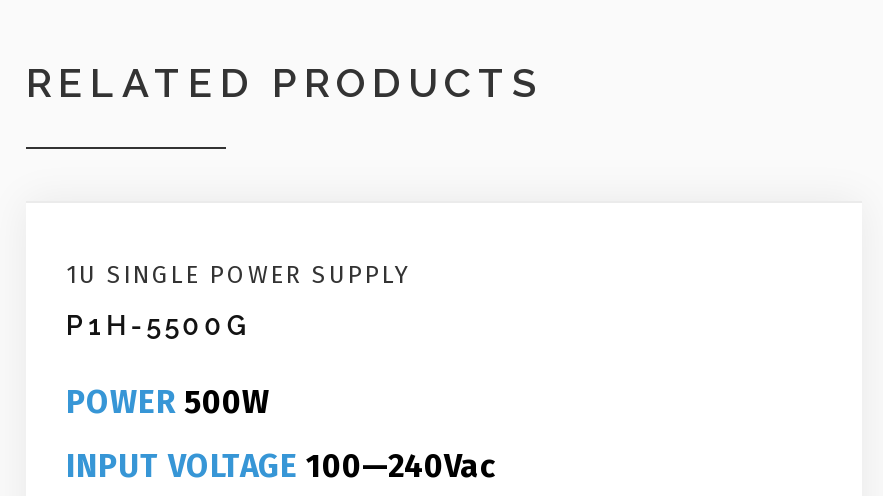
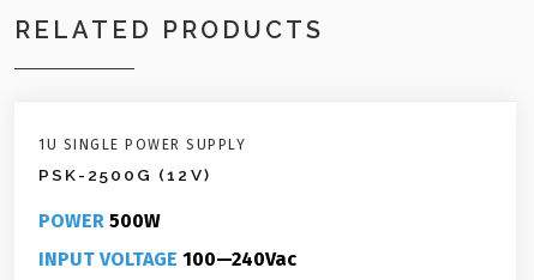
[66,309,253,341] P1H-5500G -> [38,165,211,184] PSK-2500G (12V)

